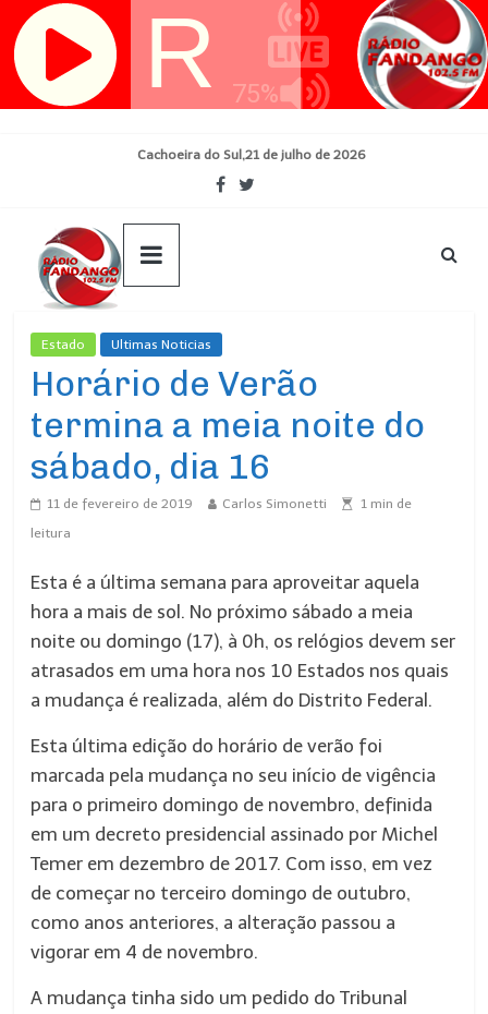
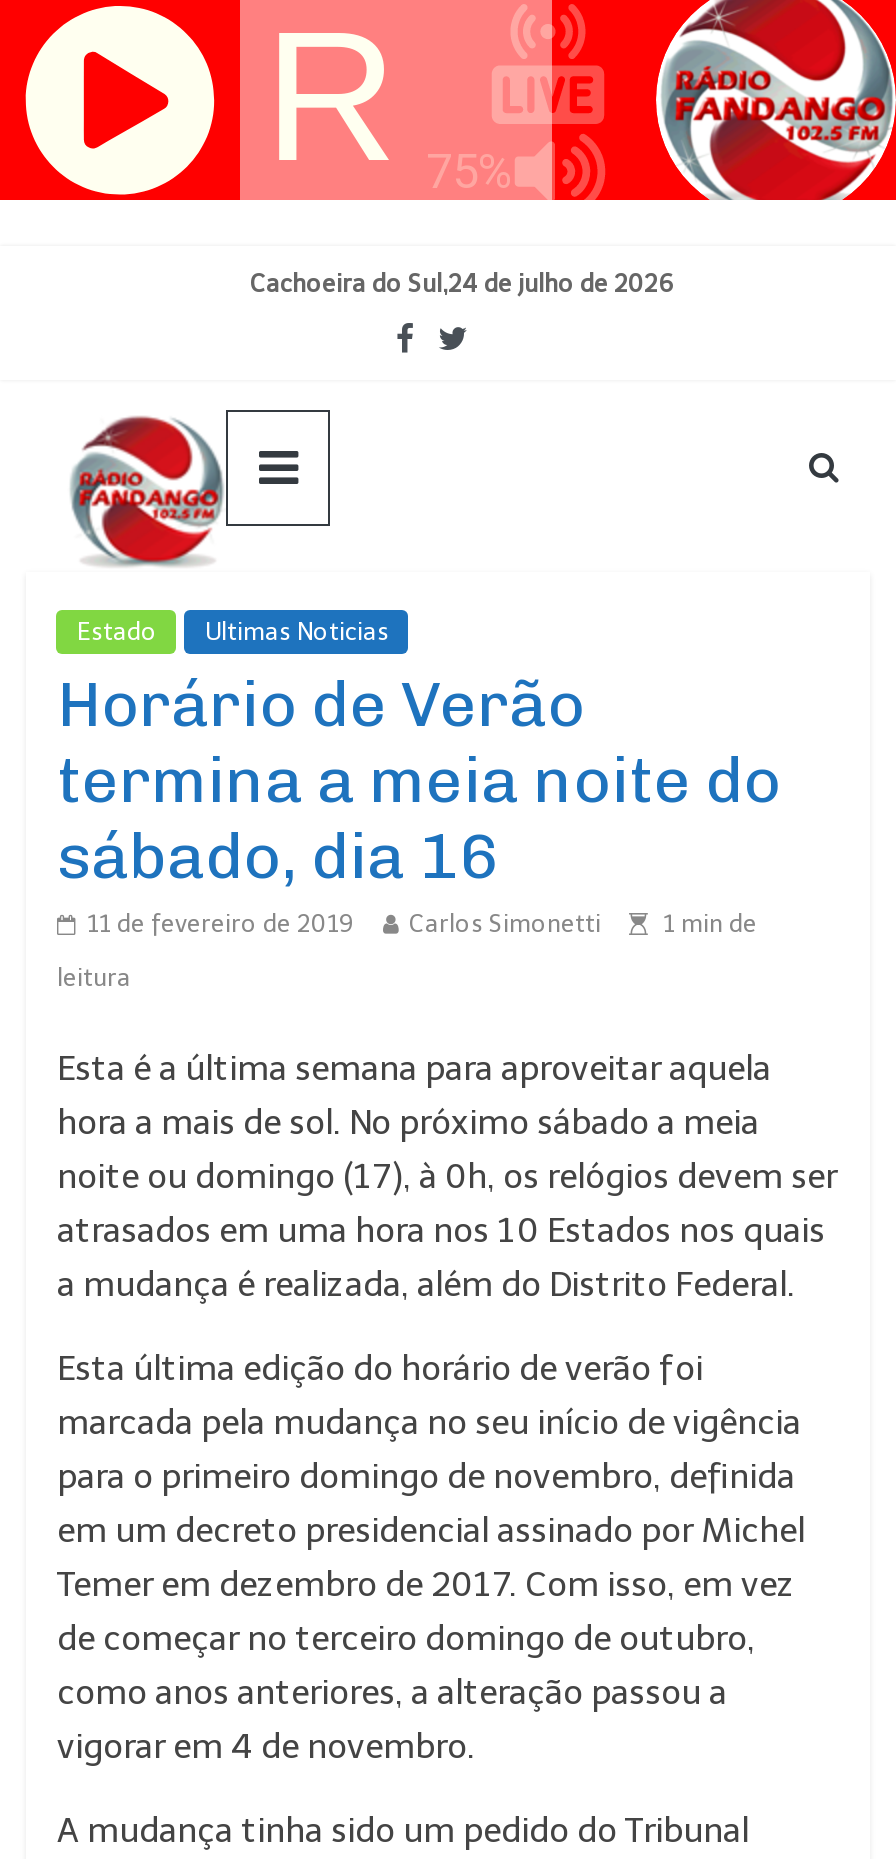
[137,147,366,162] Cachoeira do Sul,21 de julho de 2026 -> [250,270,674,298] Cachoeira do Sul,24 de julho de 2026

